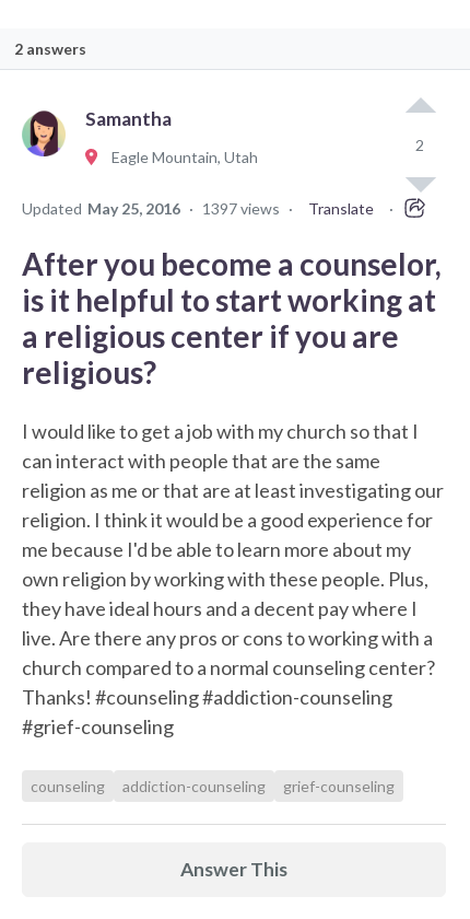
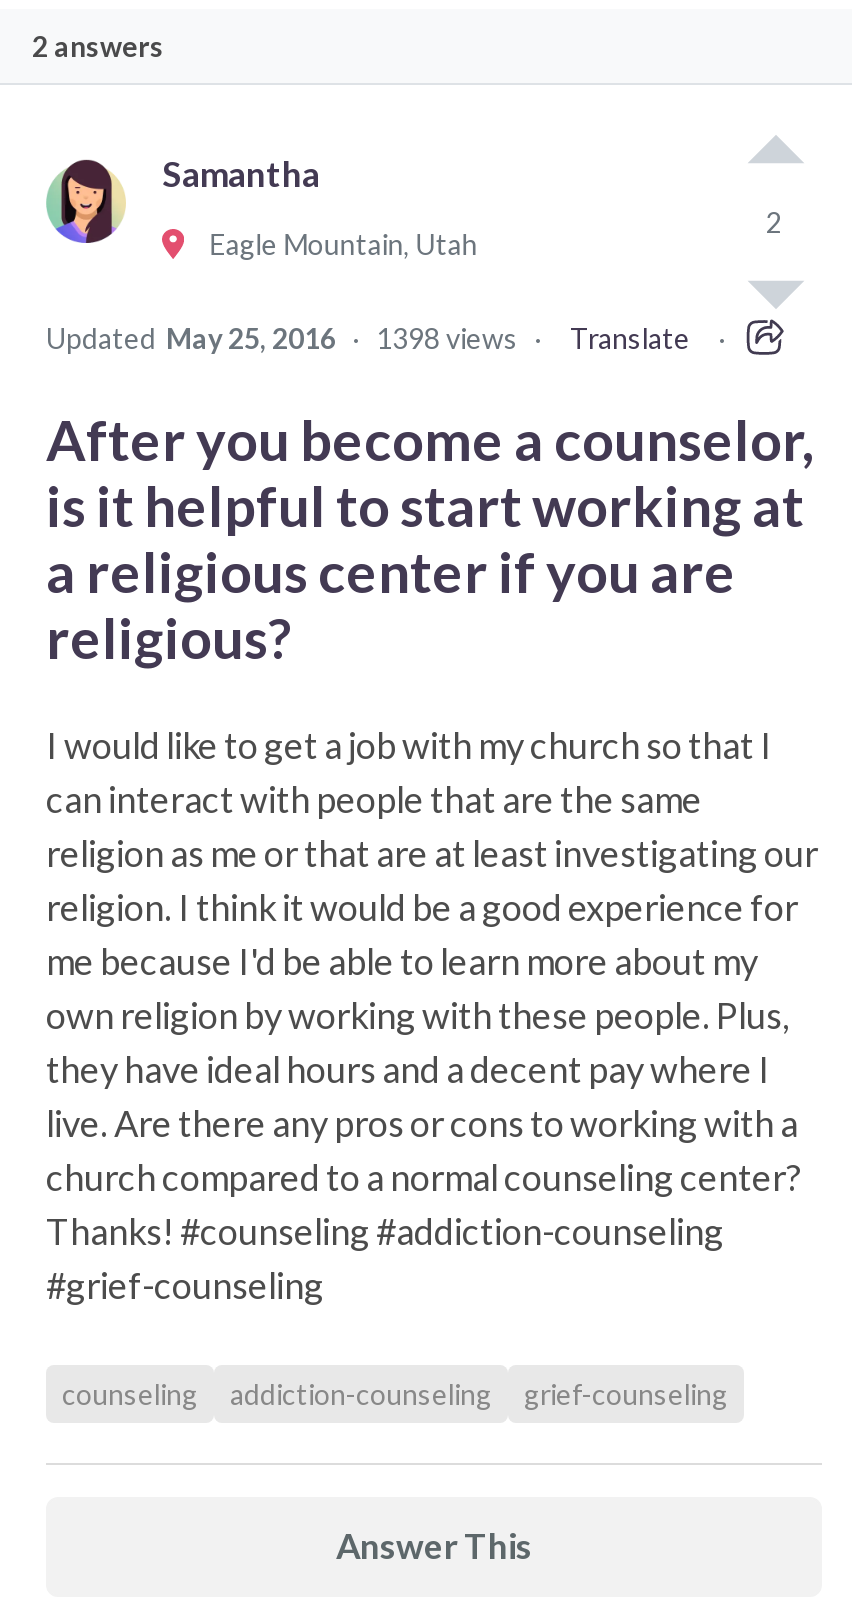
[22,199,293,218] Updated May 25, 2016 · 1397 views · -> [46,321,542,355] Updated May 25, 2016 · 1398 views ·

